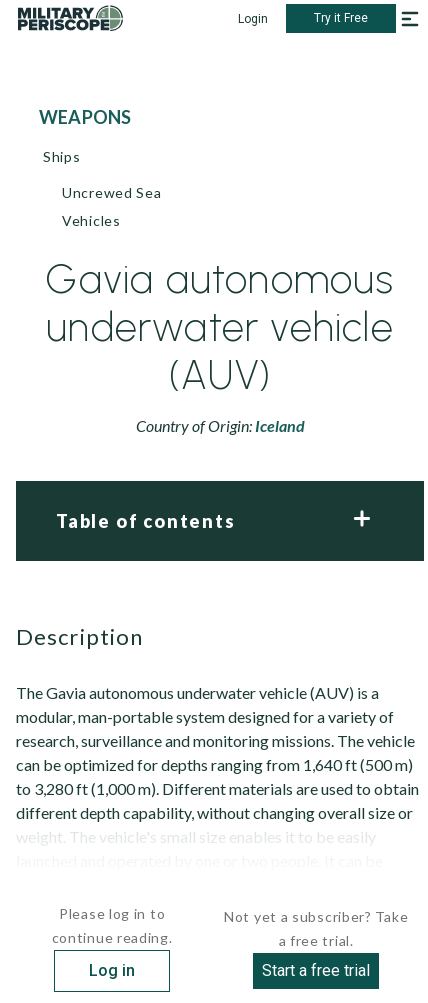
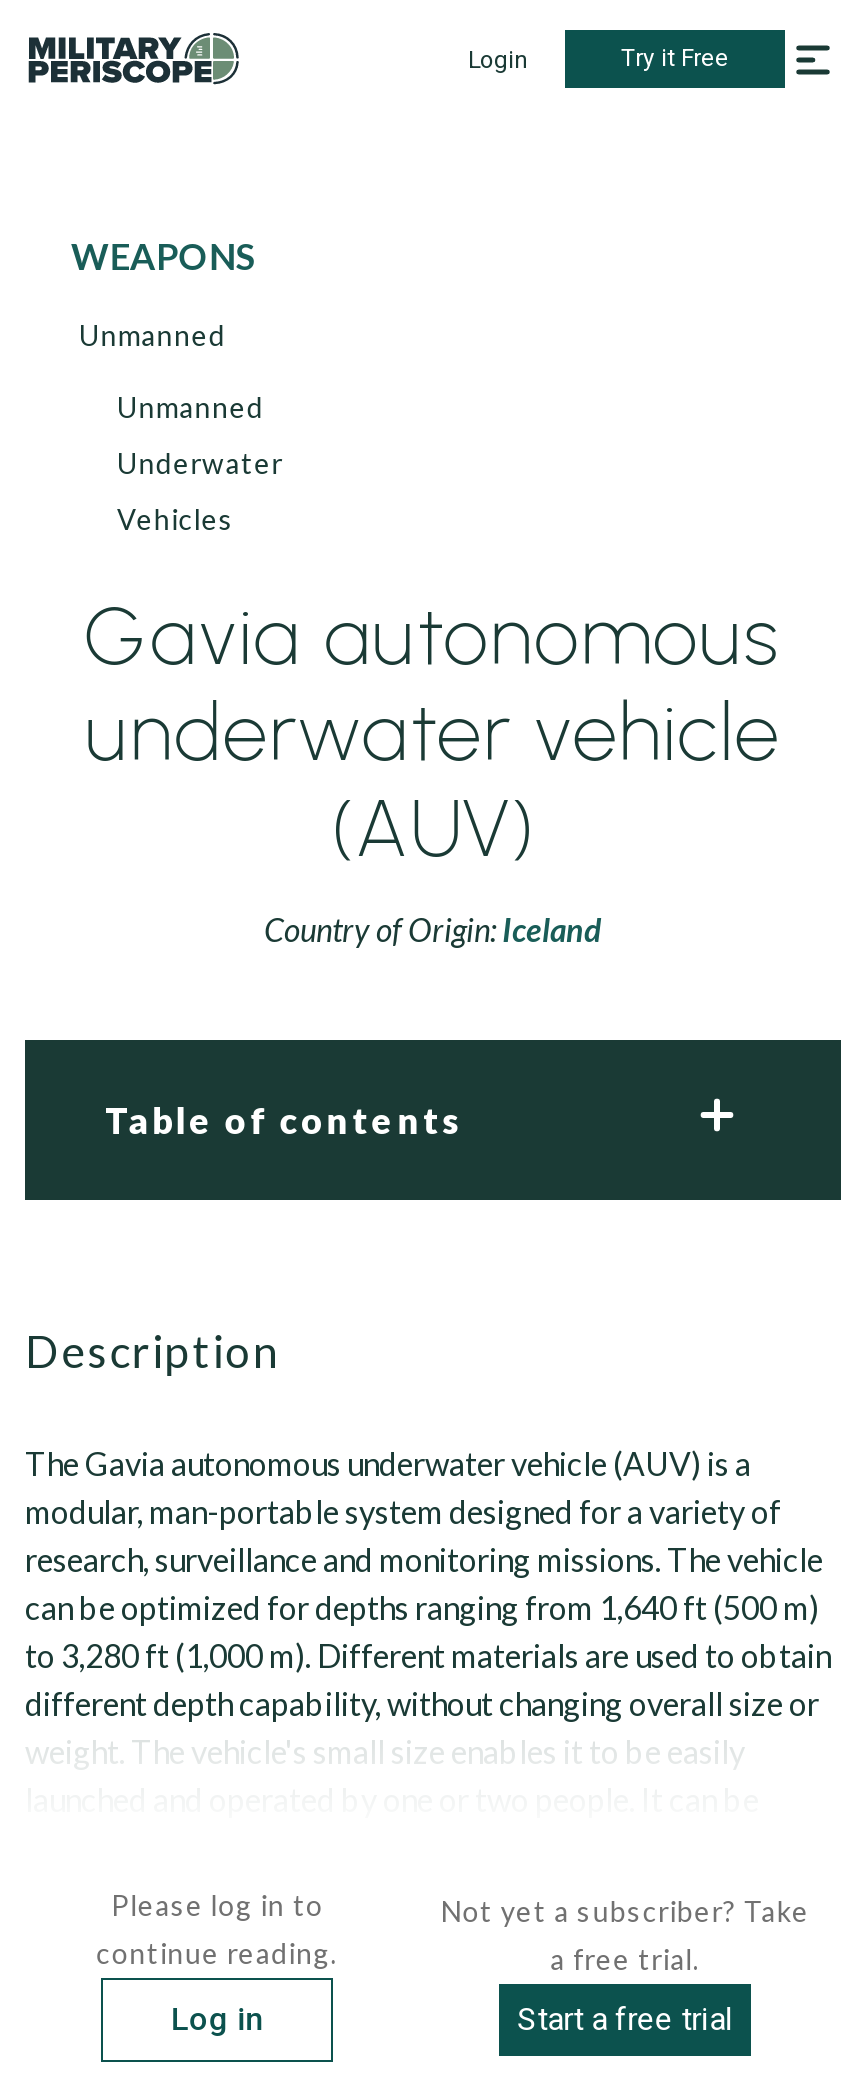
[43,148,161,201] Ships | Uncrewed Sea -> [79,318,283,480] Unmanned | Unmanned | Underwater

